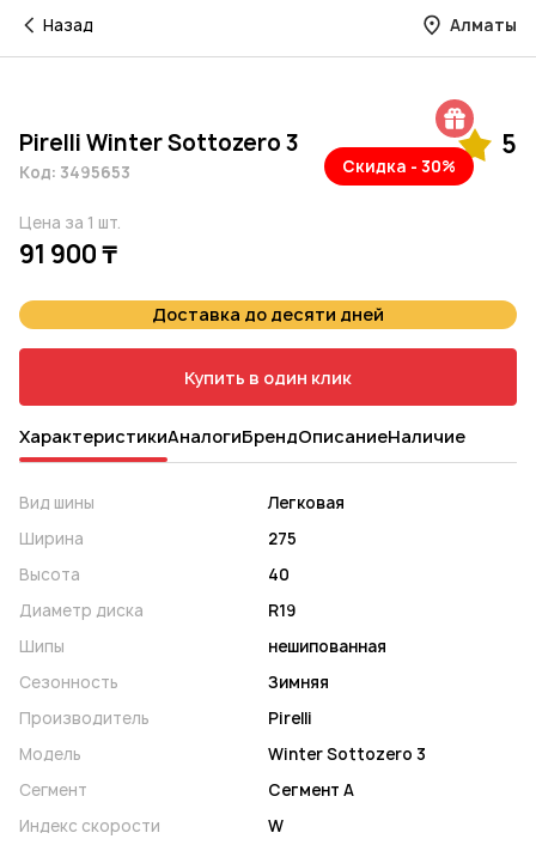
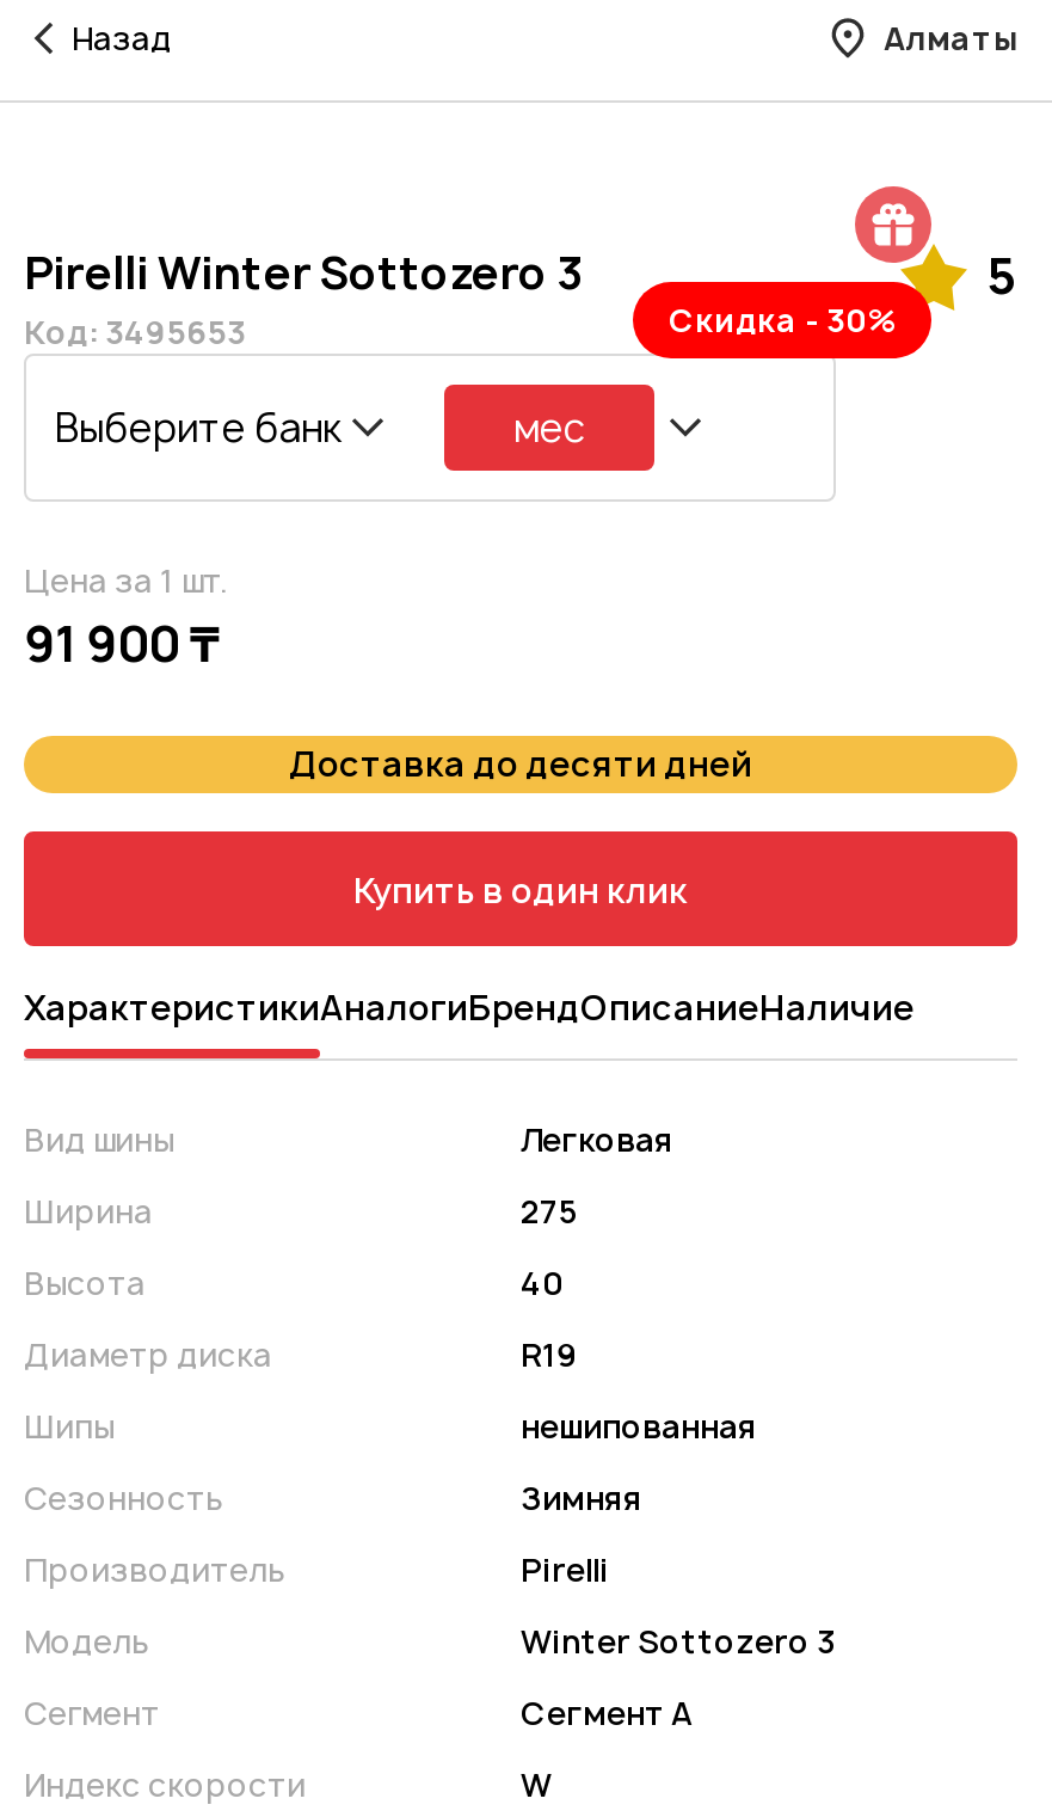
none -> [55,401,585,454] Выберите банк | мес

